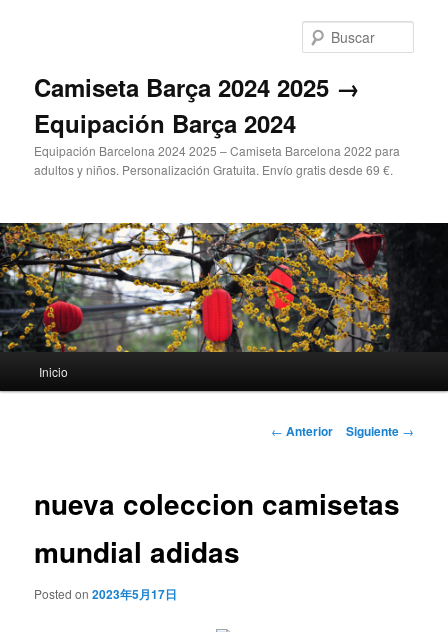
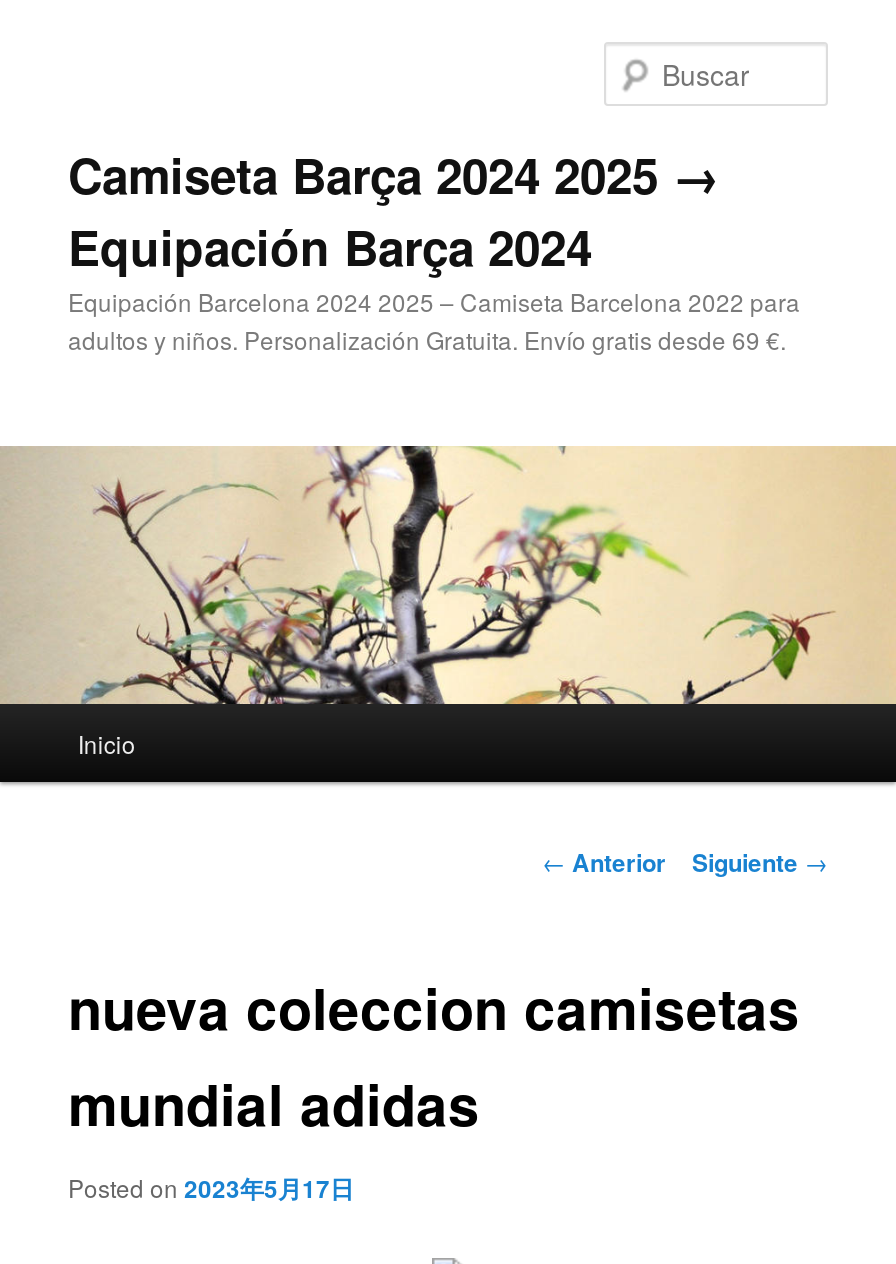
[3,222,445,353] [image] -> [6,446,890,706] [image]

